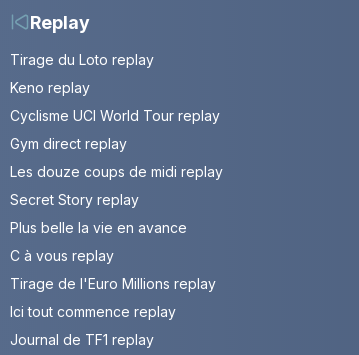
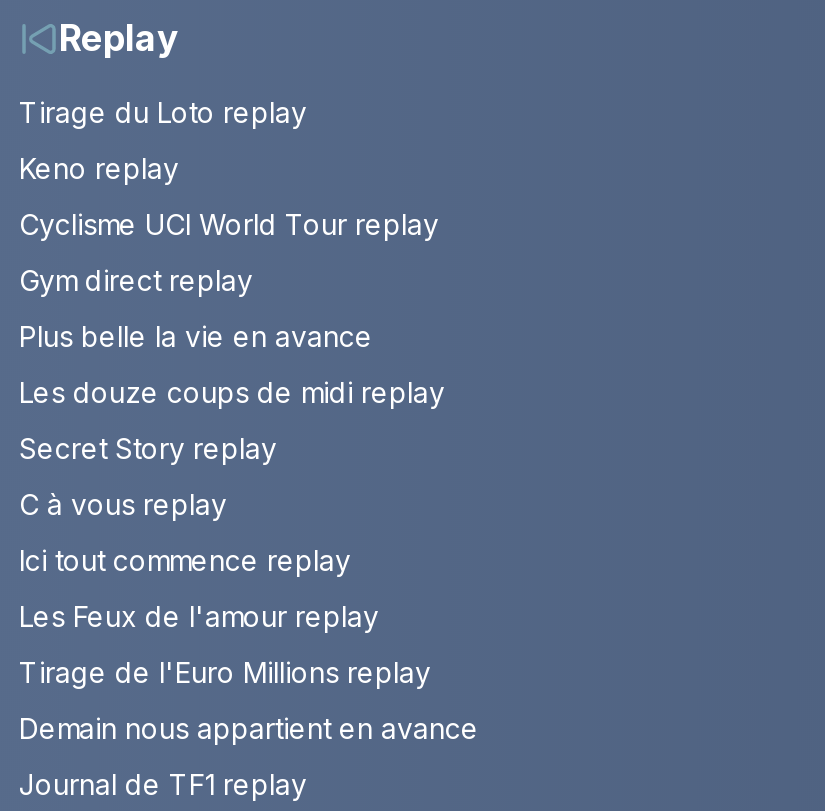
moved [10,219,187,236] -> [19,320,373,354]: Plus belle la vie en avance
none -> [19,600,379,634] Les Feux de l'amour replay
none -> [19,712,479,746] Demain nous appartient en avance
moved [10,303,176,320] -> [19,544,351,578]: Ici tout commence replay

